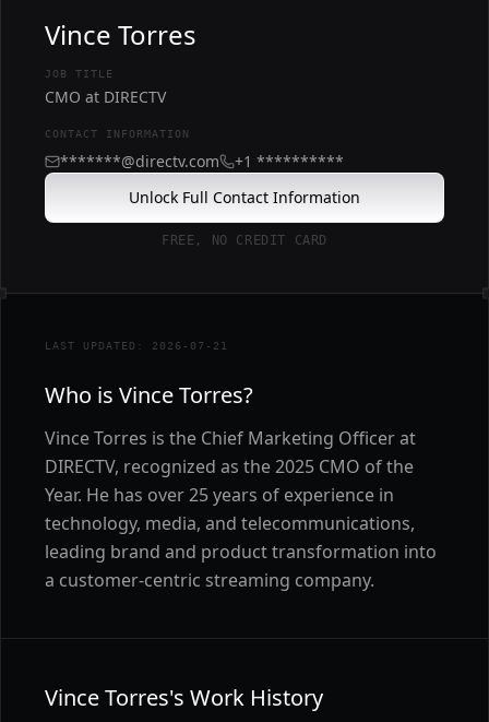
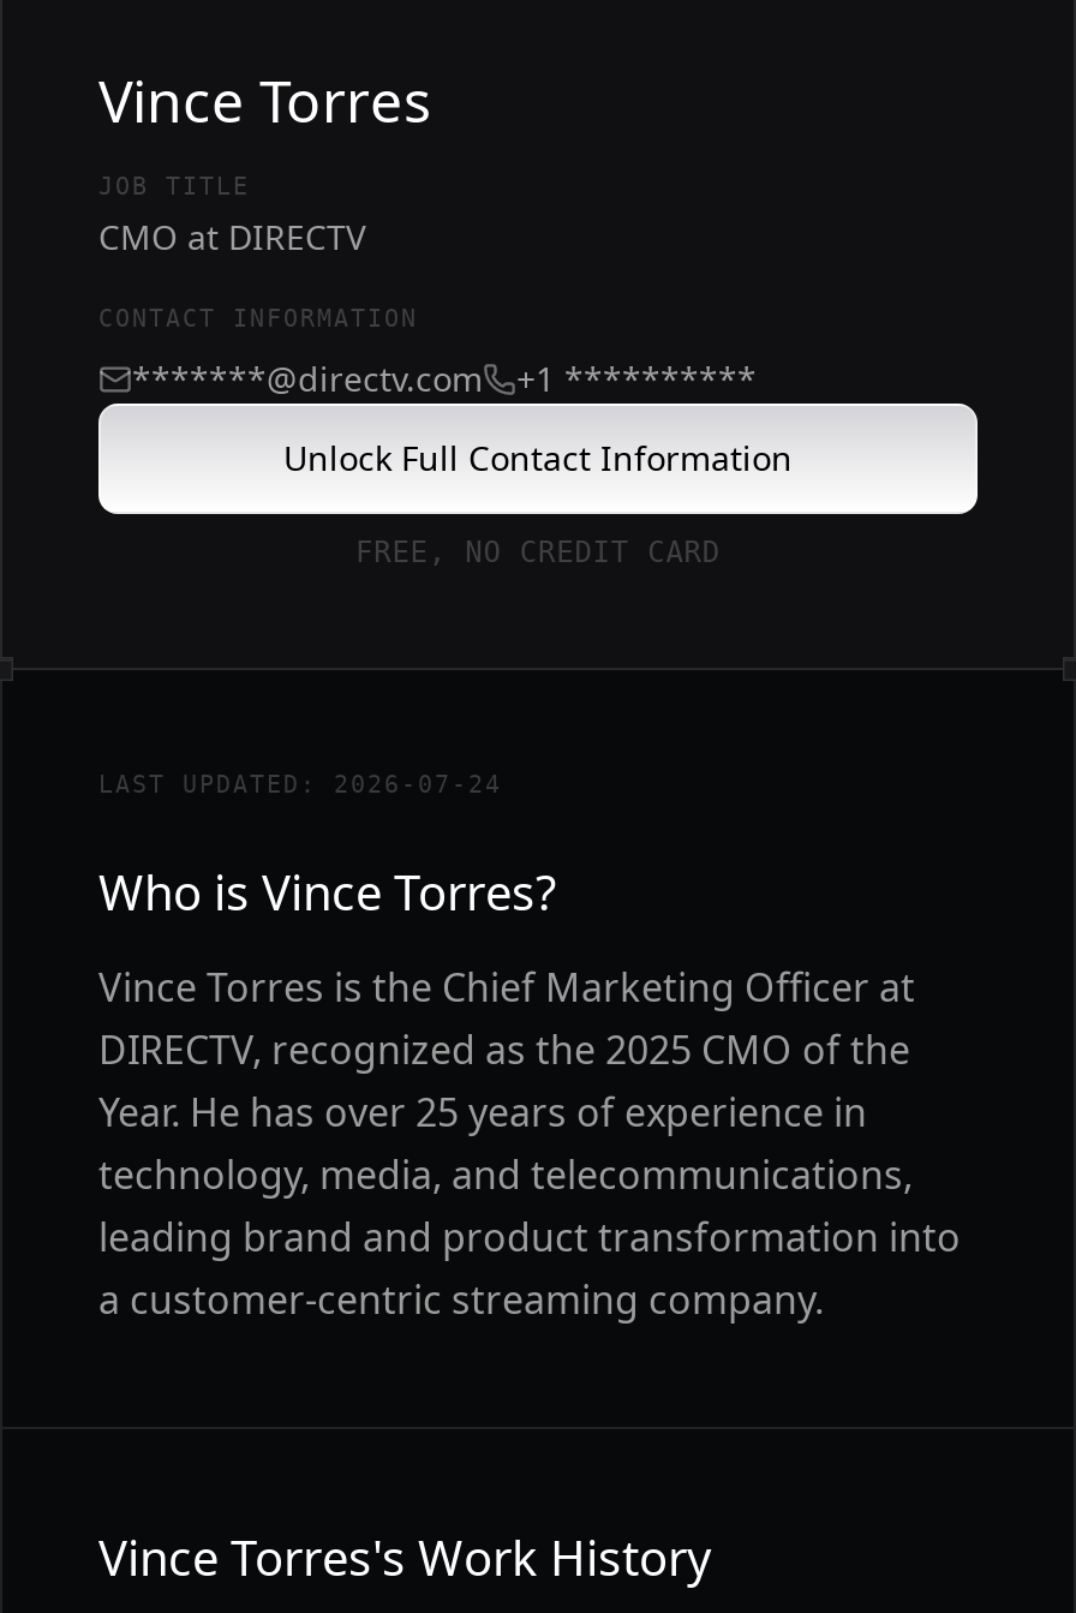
[45,340,228,352] LAST UPDATED: 2026-07-21 -> [98,771,502,797] LAST UPDATED: 2026-07-24

